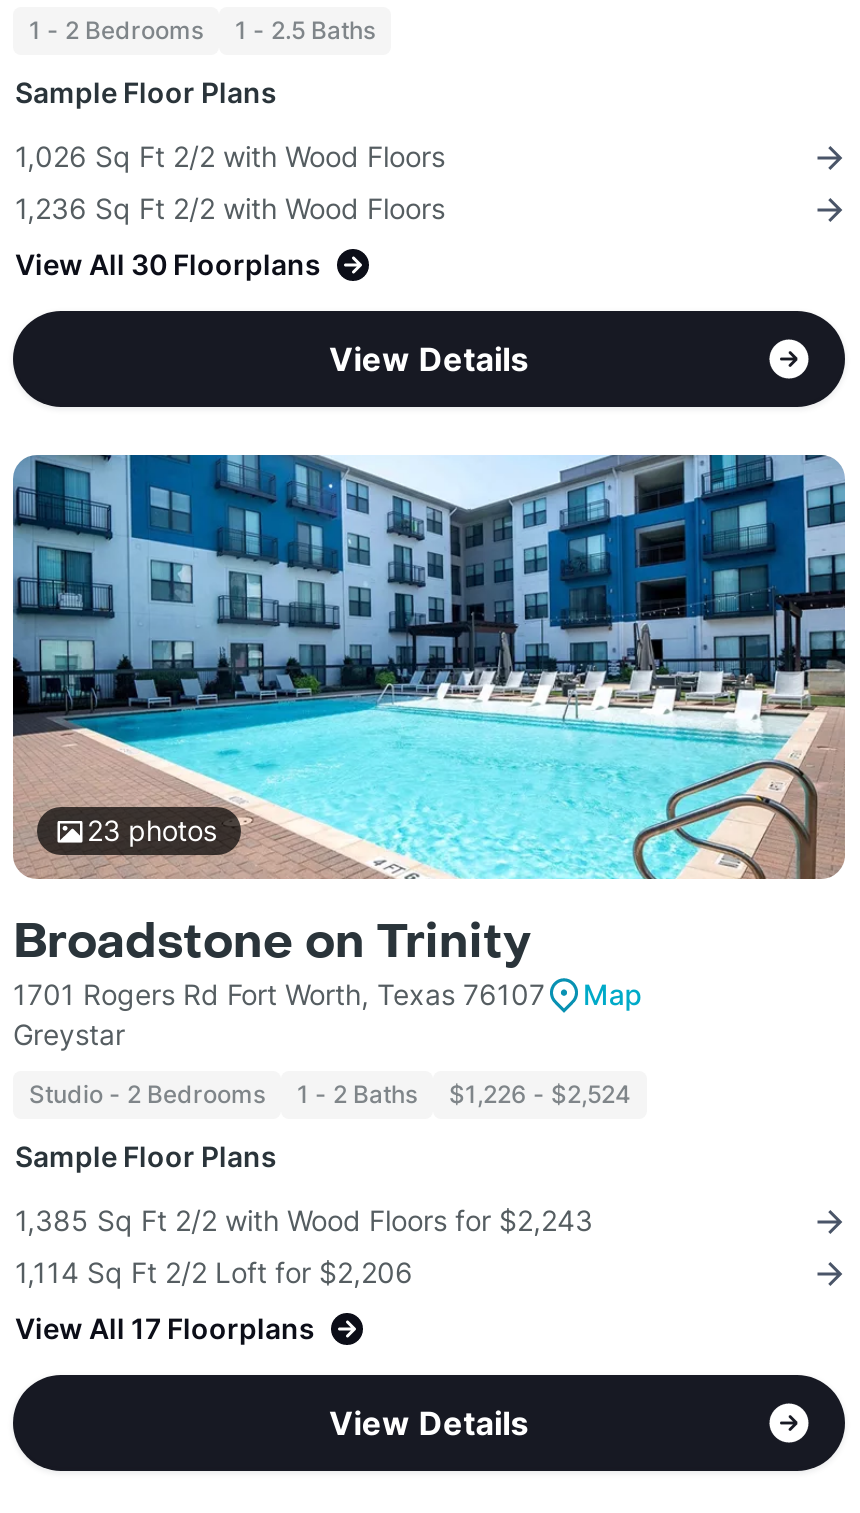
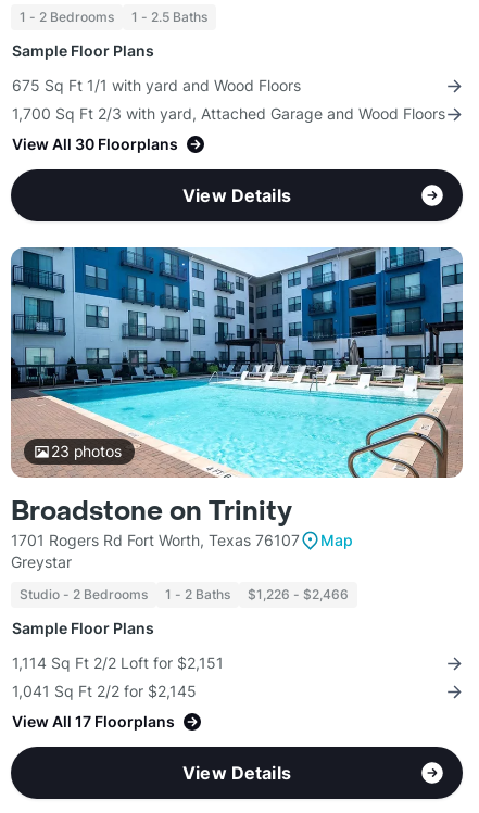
[15,139,445,173] 1,026 Sq Ft 2/2 with Wood Floors -> [12,76,301,95] 675 Sq Ft 1/1 with yard and Wood Floors
[15,191,445,225] 1,236 Sq Ft 2/2 with Wood Floors -> [12,104,445,123] 1,700 Sq Ft 2/3 with yard, Attached Garage and Wood Floors
[29,1079,631,1109] Studio - 2 Bedrooms 1 - 2 Baths $1,226 - $2,524 -> [20,586,349,603] Studio - 2 Bedrooms 1 - 2 Baths $1,226 - $2,466
[15,1203,593,1237] 1,385 Sq Ft 2/2 with Wood Floors for $2,243 -> [12,654,224,672] 1,114 Sq Ft 2/2 Loft for $2,151
[15,1255,413,1289] 1,114 Sq Ft 2/2 Loft for $2,206 -> [12,682,197,700] 1,041 Sq Ft 2/2 for $2,145

